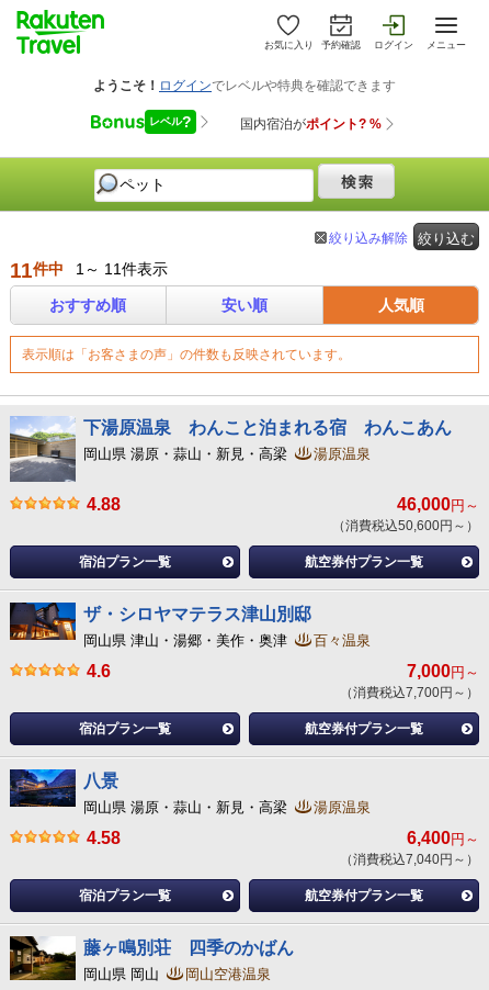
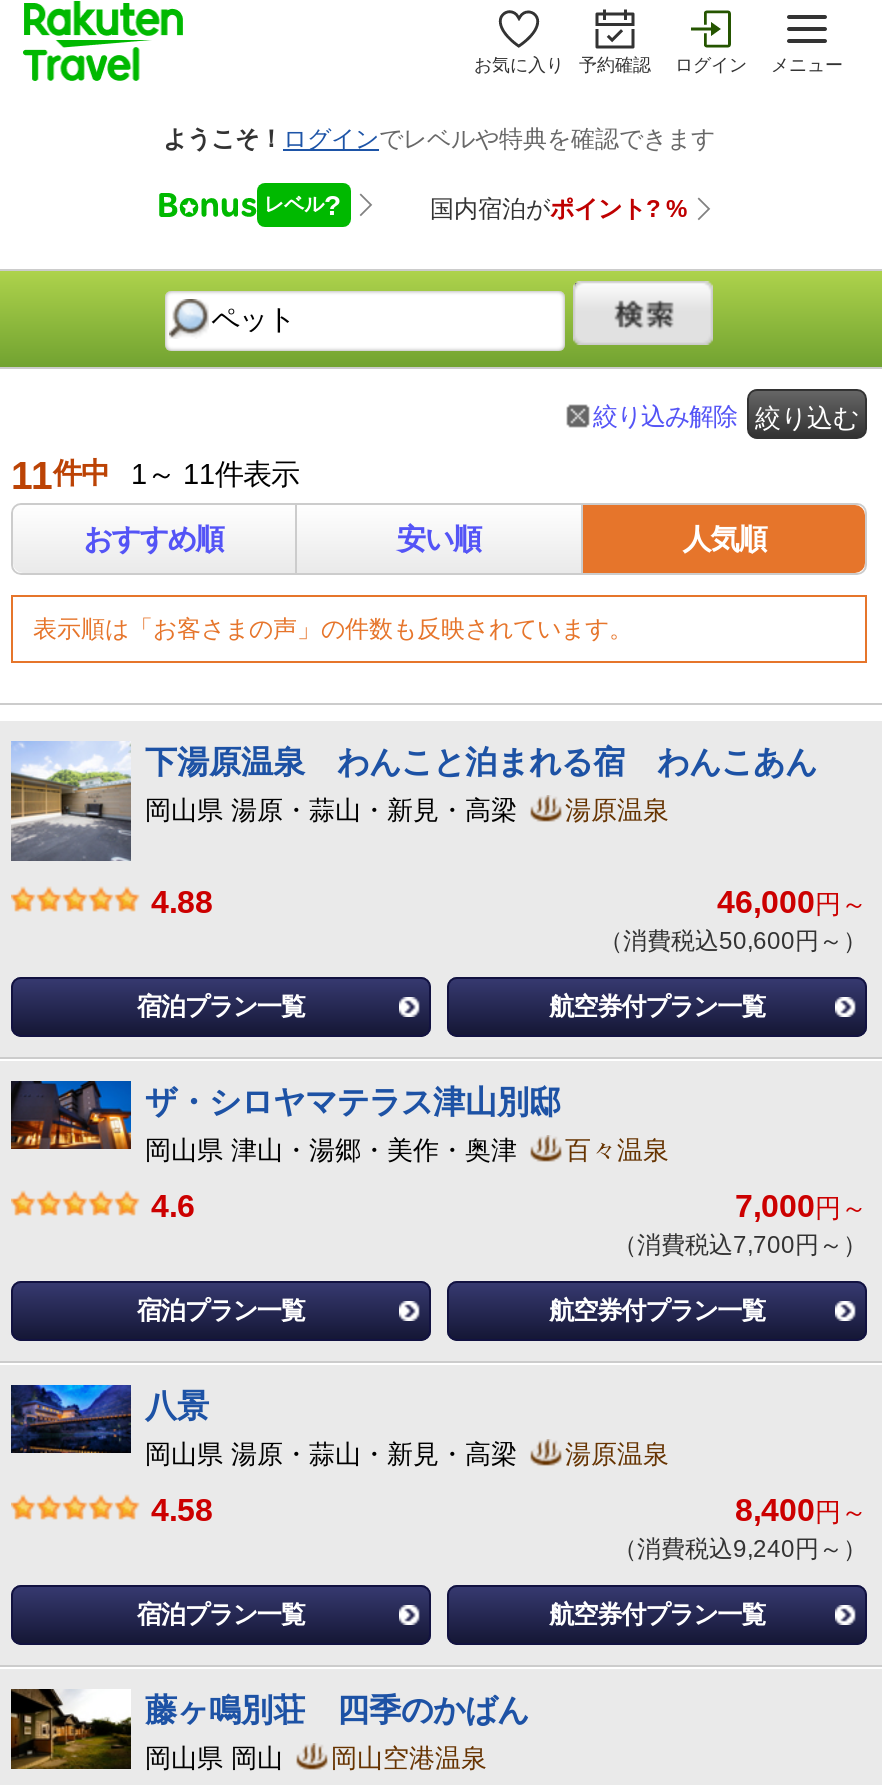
[407,829,479,847] 6,400円～ -> [735,1493,867,1527] 8,400円～
[340,852,479,867] （消費税込7,040円～） -> [613,1535,867,1563] （消費税込9,240円～）

